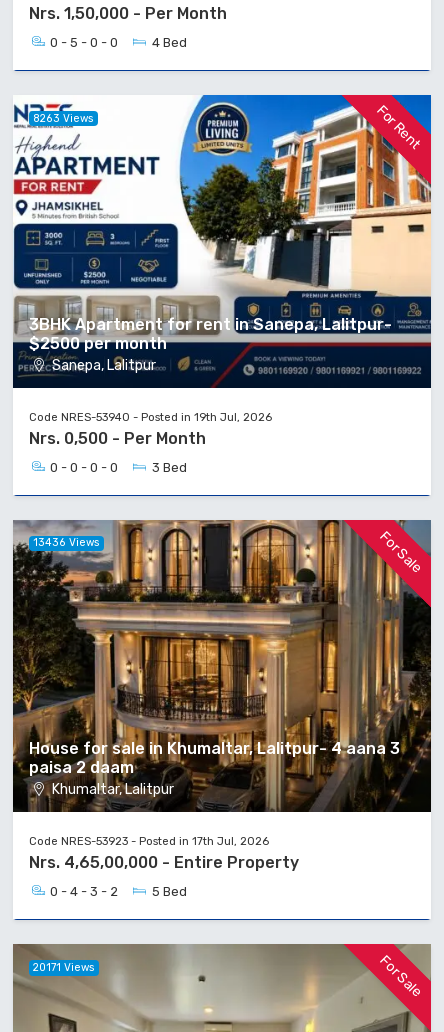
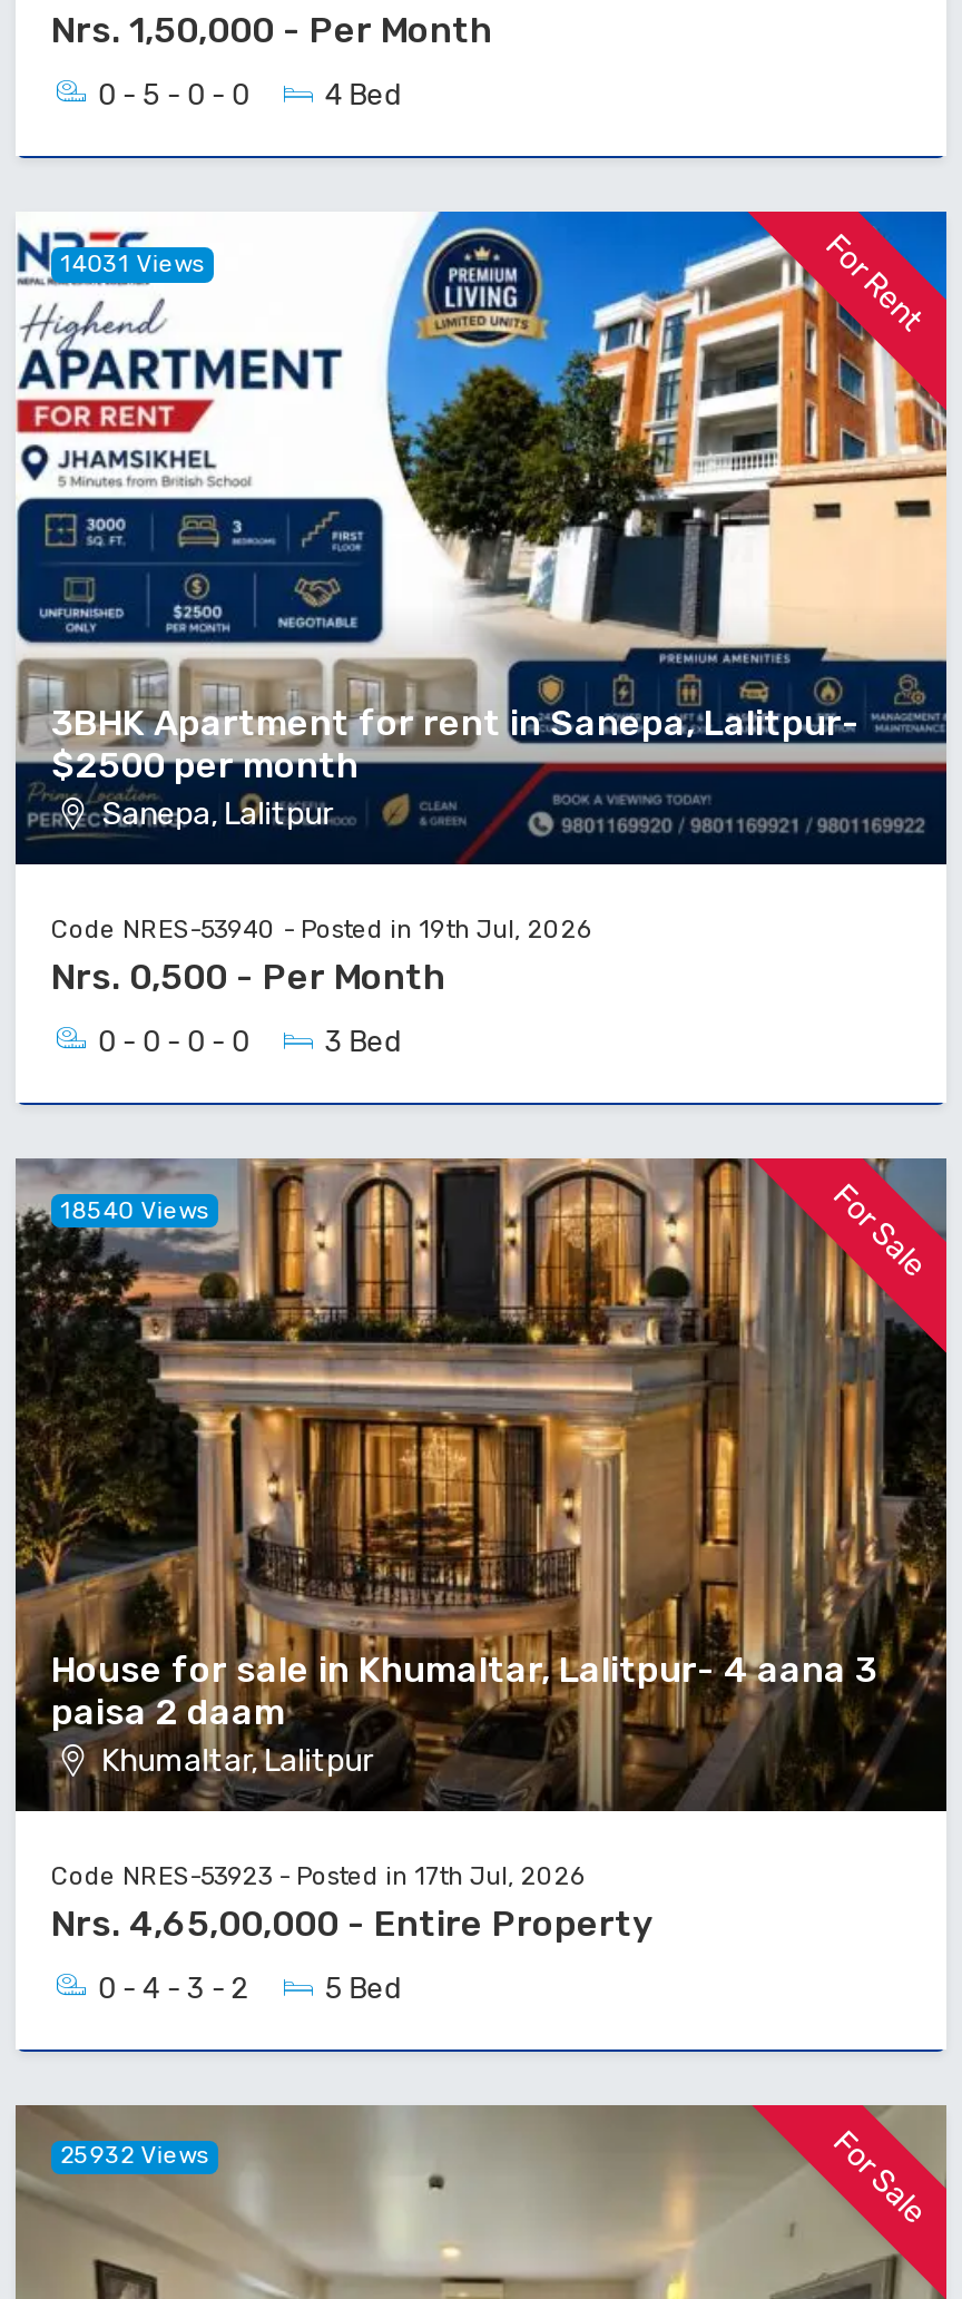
[33,112,94,125] 8263 Views -> [61,249,205,278] 14031 Views
[33,536,100,549] 13436 Views -> [61,1195,210,1224] 18540 Views
[33,961,95,974] 20171 Views -> [61,2141,210,2170] 25932 Views

